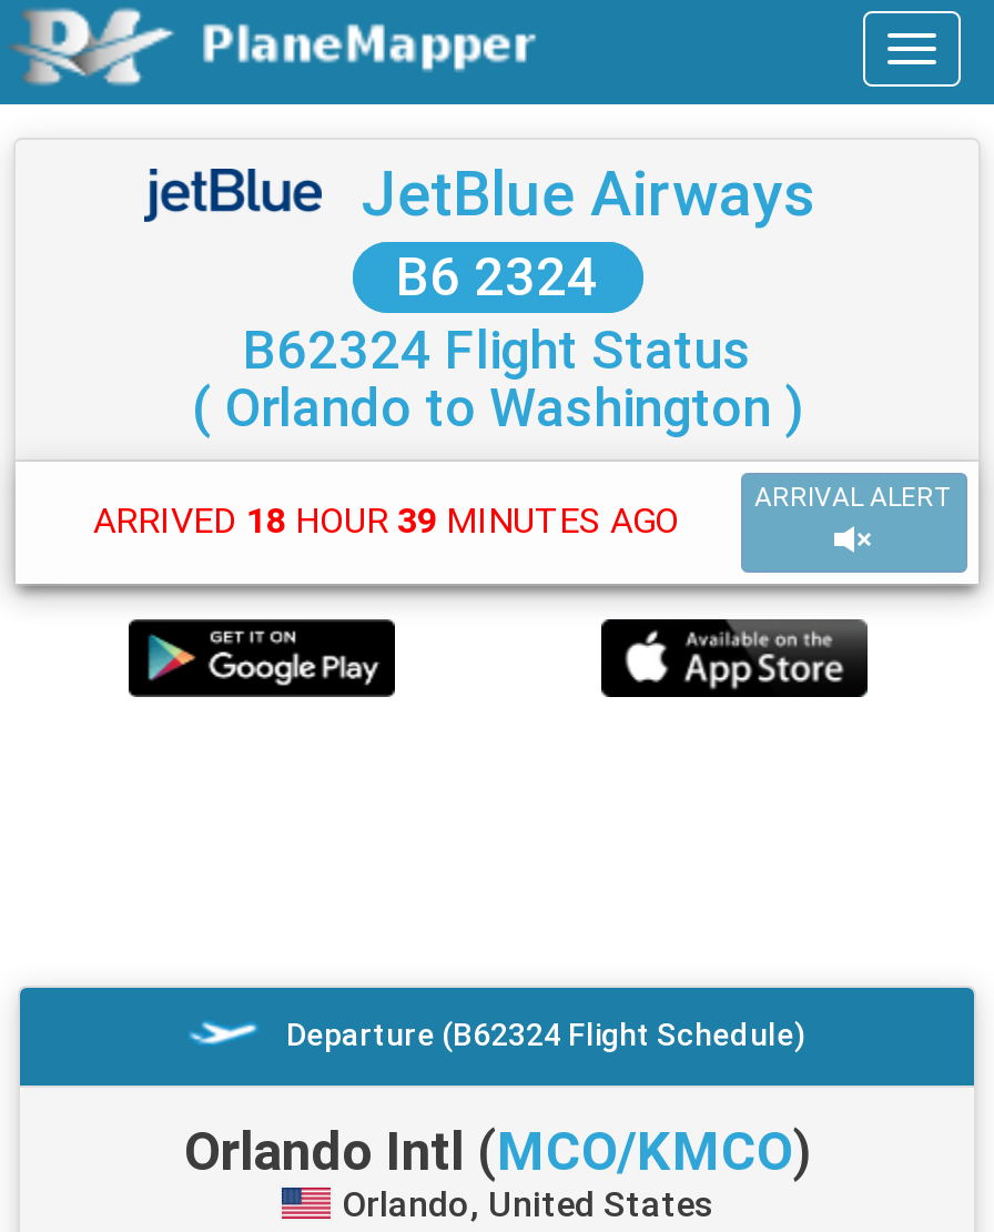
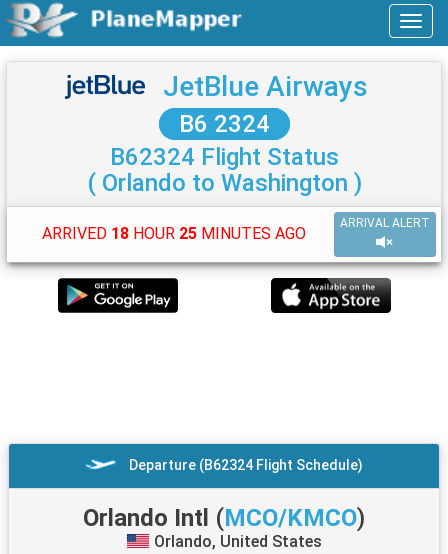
[93,499,679,541] ARRIVED 18 HOUR 39 MINUTES AGO -> [42,224,306,243] ARRIVED 18 HOUR 25 MINUTES AGO

